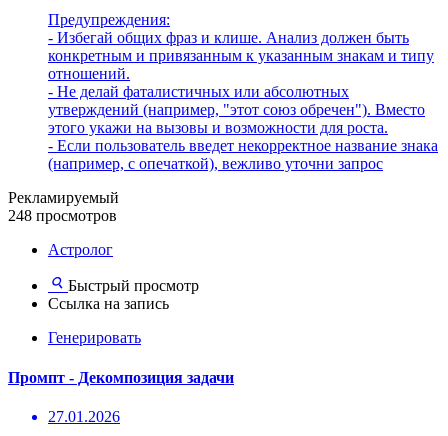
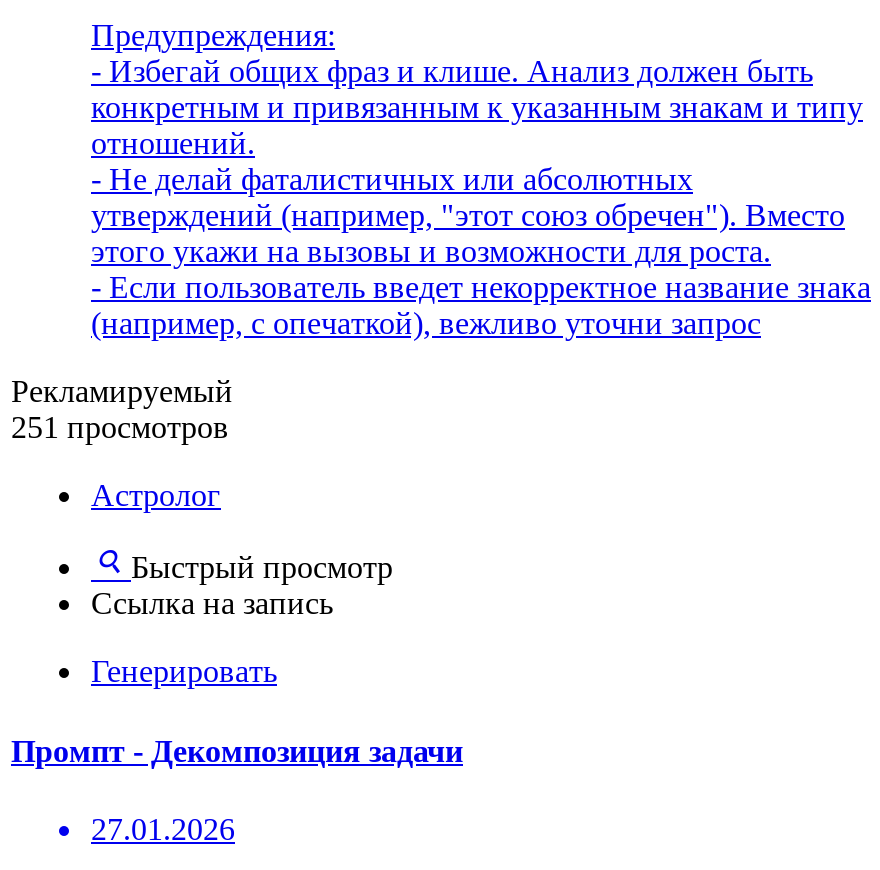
[8,207,117,224] 248 просмотров -> [11,411,229,445] 251 просмотров

